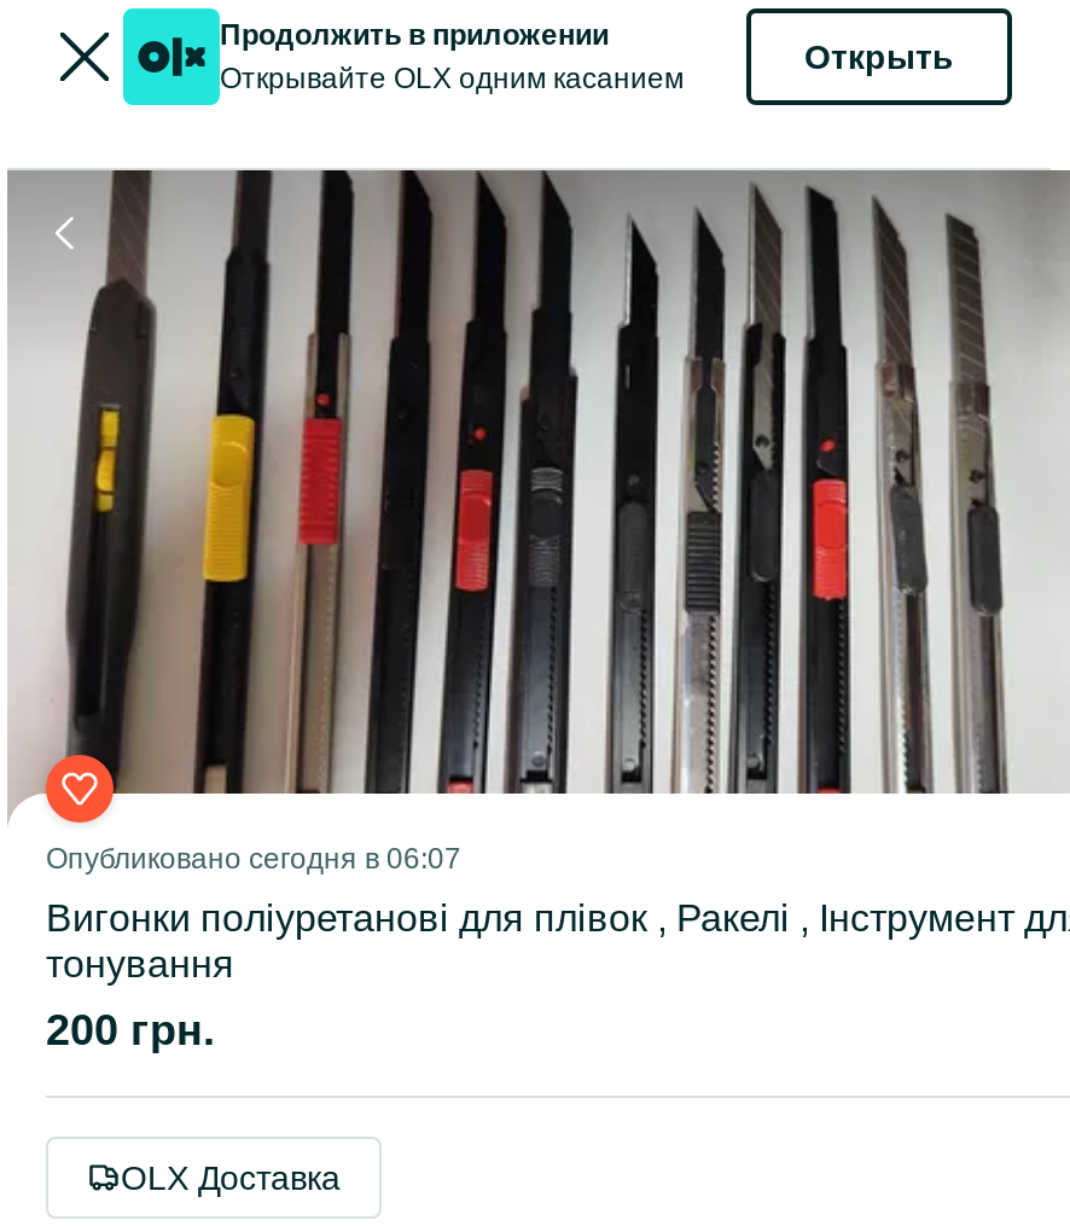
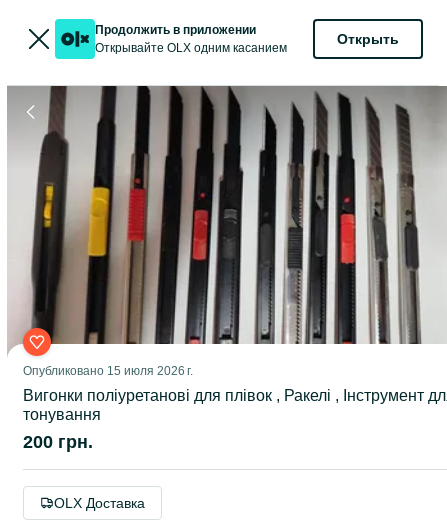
[46,842,461,876] Опубликовано сегодня в 06:07 -> [23,364,193,378] Опубликовано 15 июля 2026 г.

